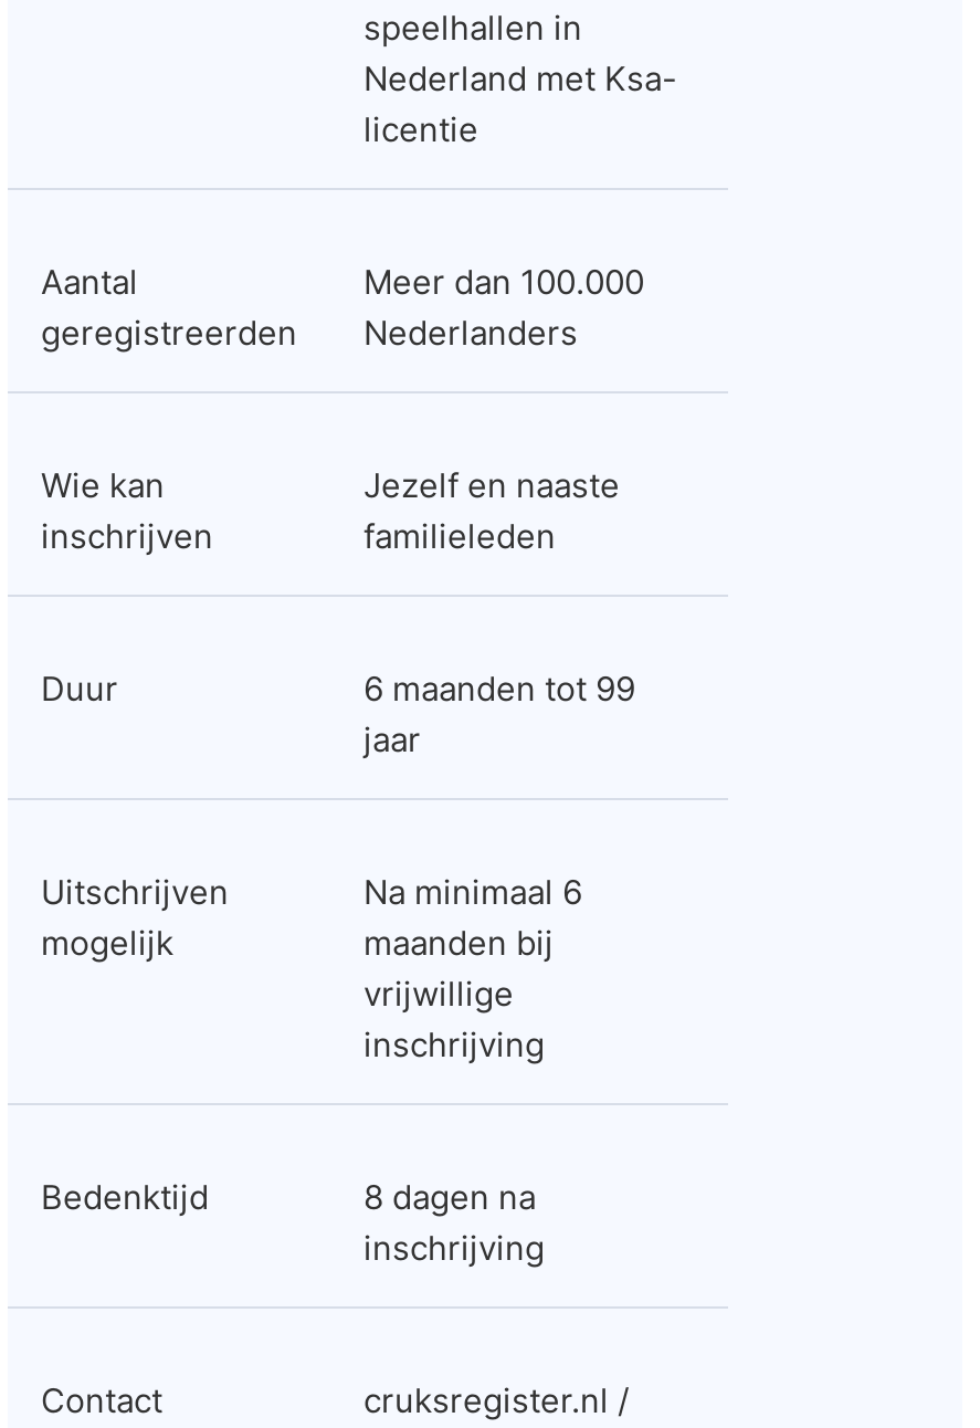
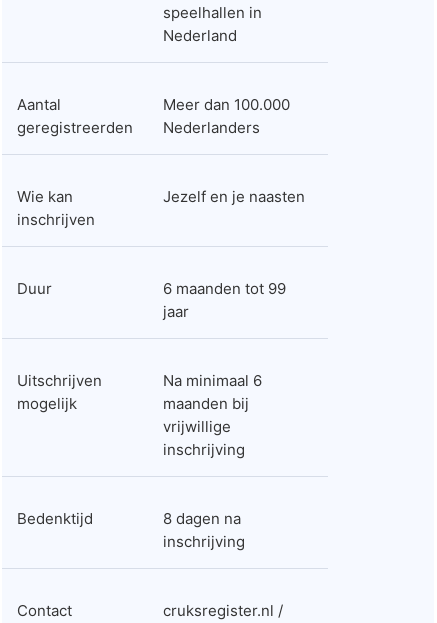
[363,57,677,150] Nederland met Ksa- | licentie -> [163,26,237,45] Nederland
[363,464,620,557] Jezelf en naaste | familieleden -> [163,187,305,206] Jezelf en je naasten

